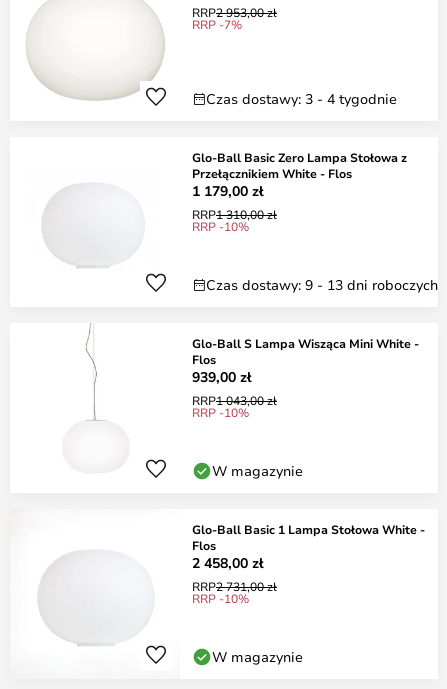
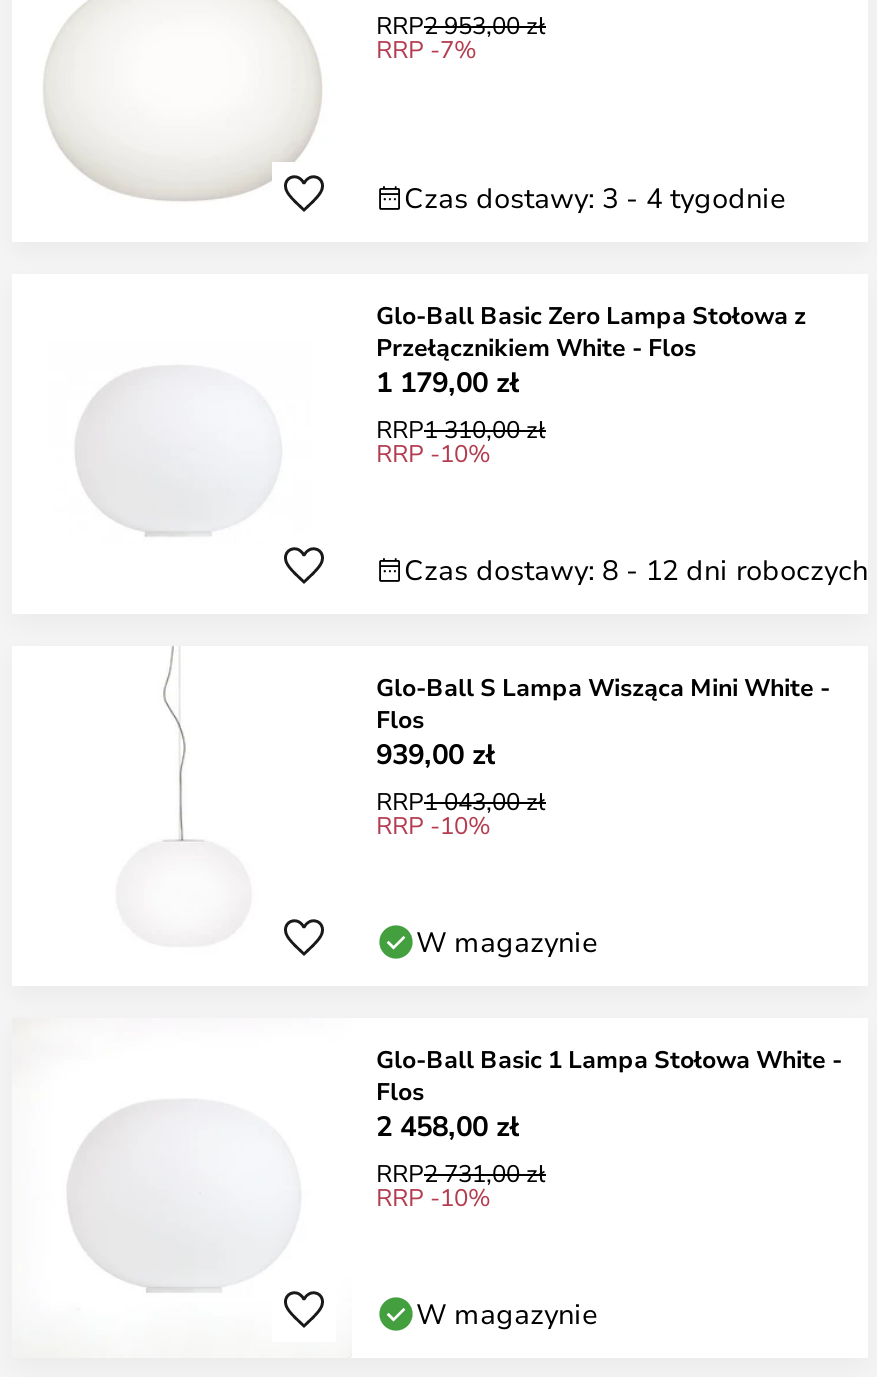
[206,275,438,294] Czas dostawy: 9 - 13 dni roboczych -> [404,550,868,588] Czas dostawy: 8 - 12 dni roboczych

